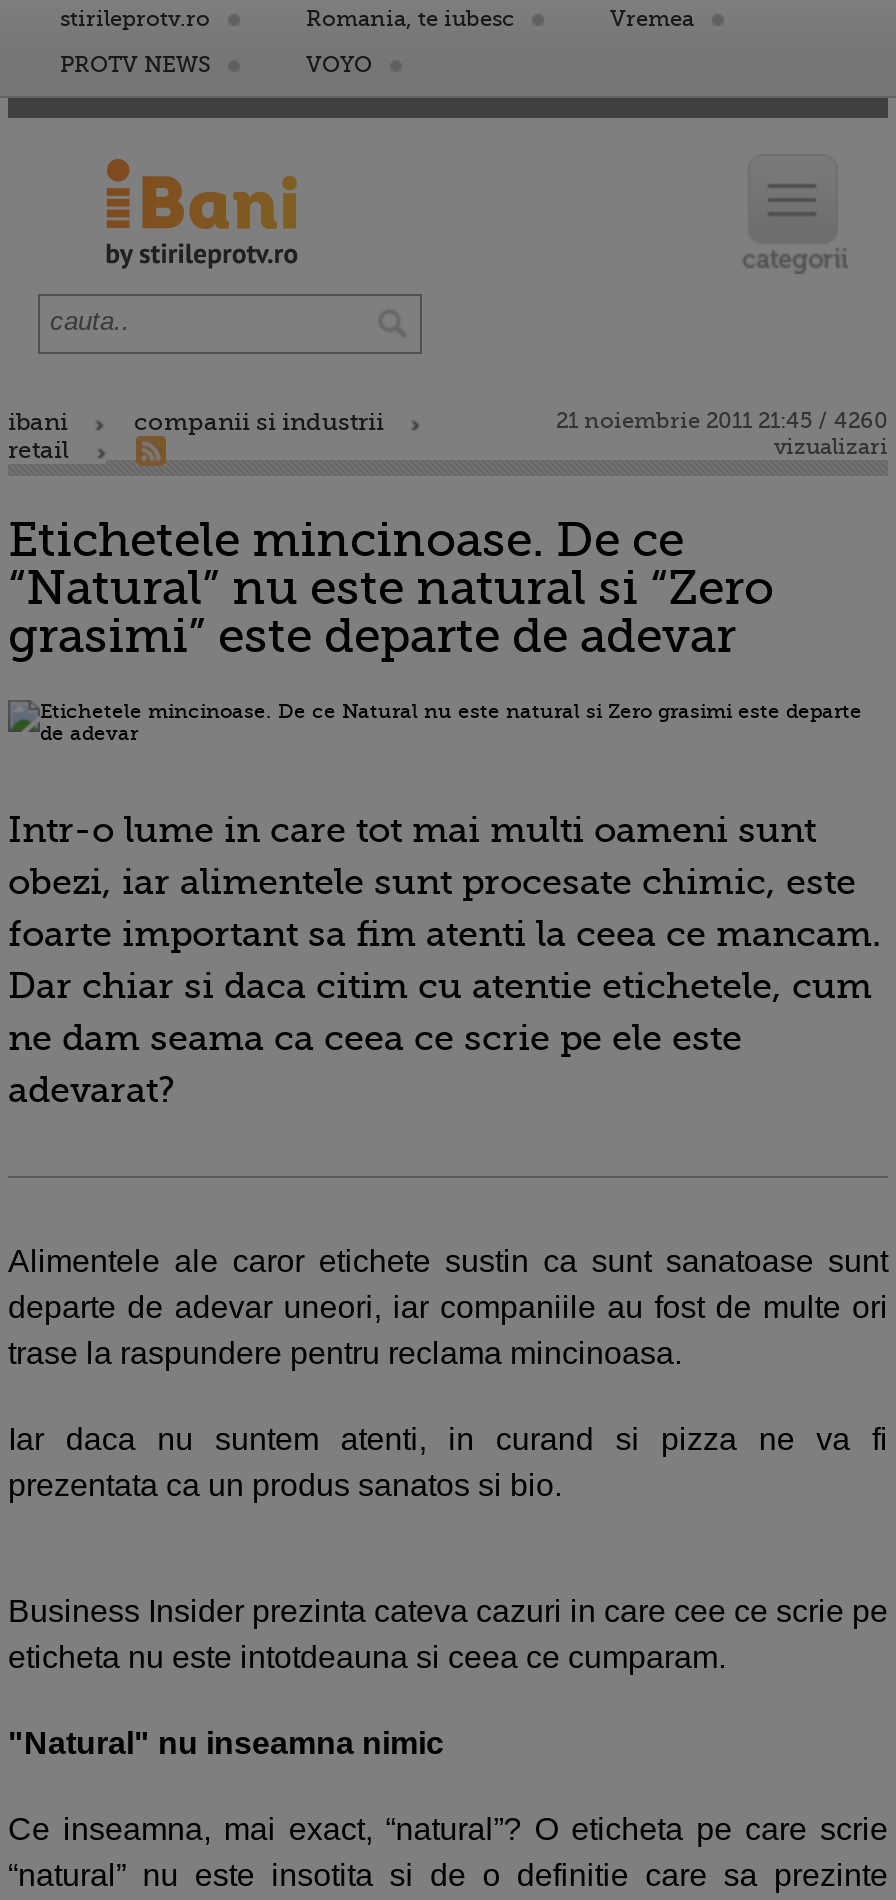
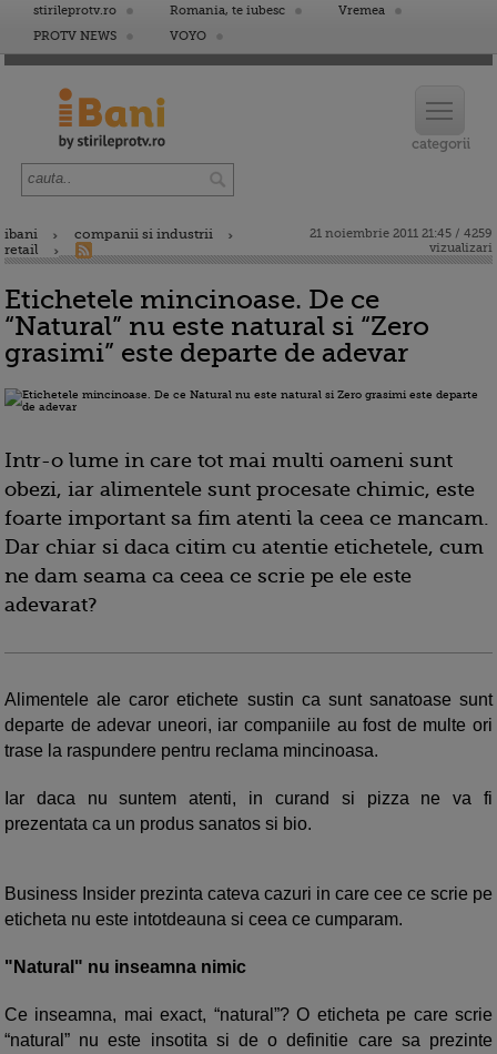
[556,408,888,434] 21 noiembrie 2011 21:45 / 4260 -> [310,226,493,241] 21 noiembrie 2011 21:45 / 4259

